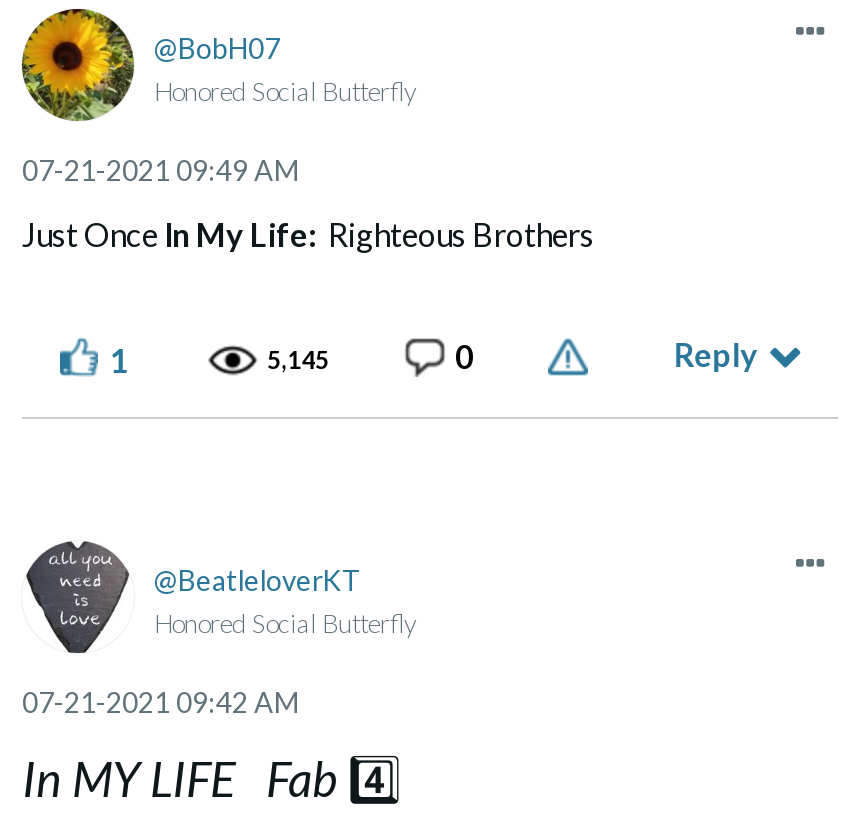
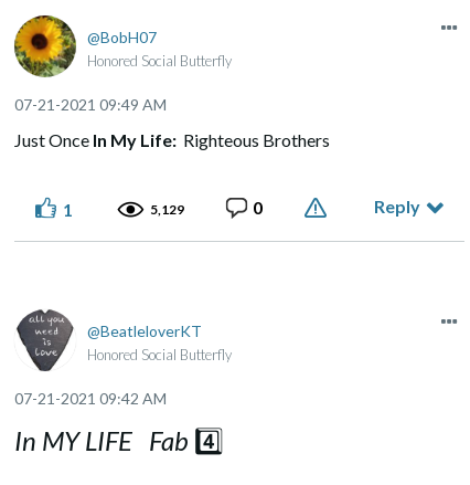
[267,344,329,374] 5,145 -> [150,201,184,217] 5,129

